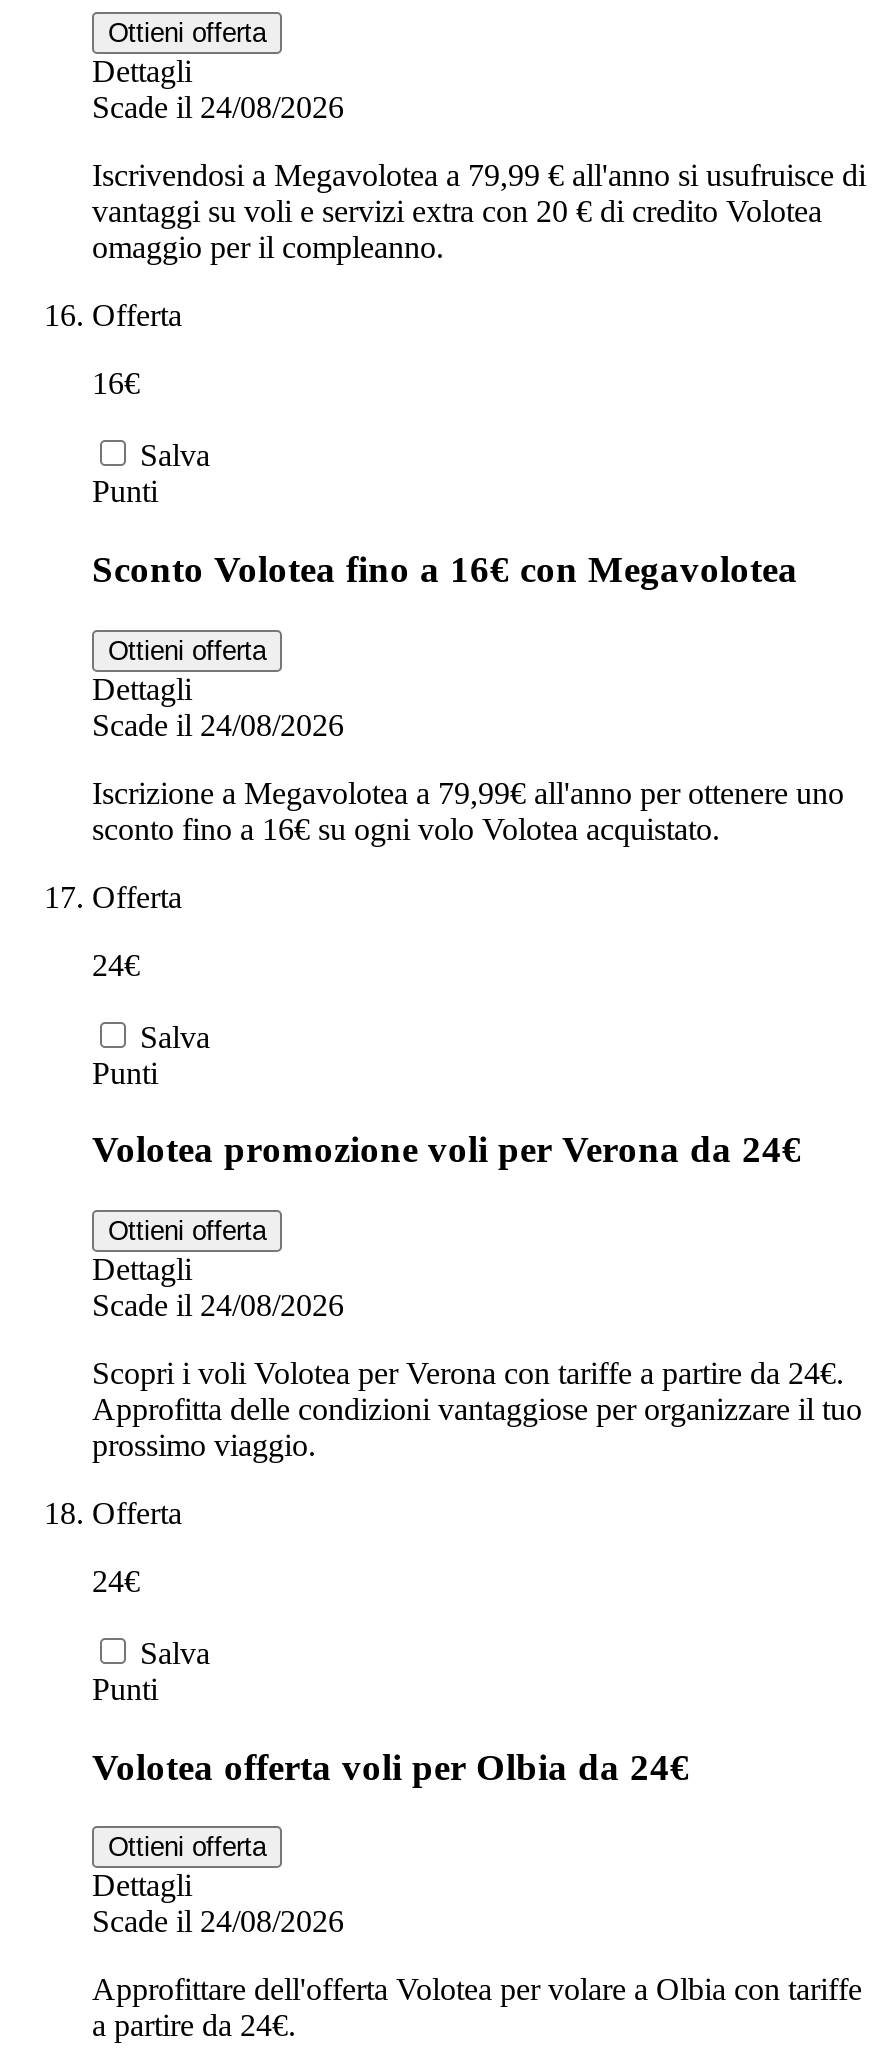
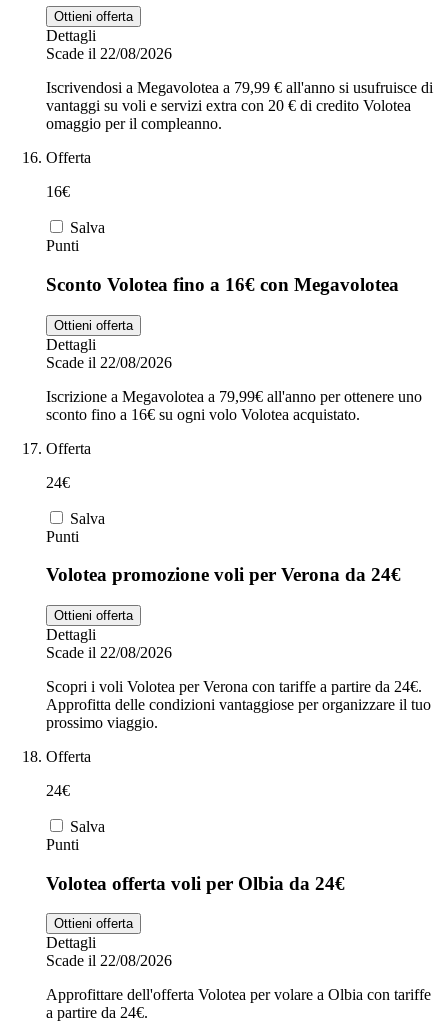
[92,90,344,124] Scade il 24/08/2026 -> [46,45,172,62] Scade il 22/08/2026
[92,707,344,741] Scade il 24/08/2026 -> [46,354,172,371] Scade il 22/08/2026
[92,1288,344,1322] Scade il 24/08/2026 -> [46,644,172,661] Scade il 22/08/2026
[92,1905,344,1939] Scade il 24/08/2026 -> [46,952,172,969] Scade il 22/08/2026

